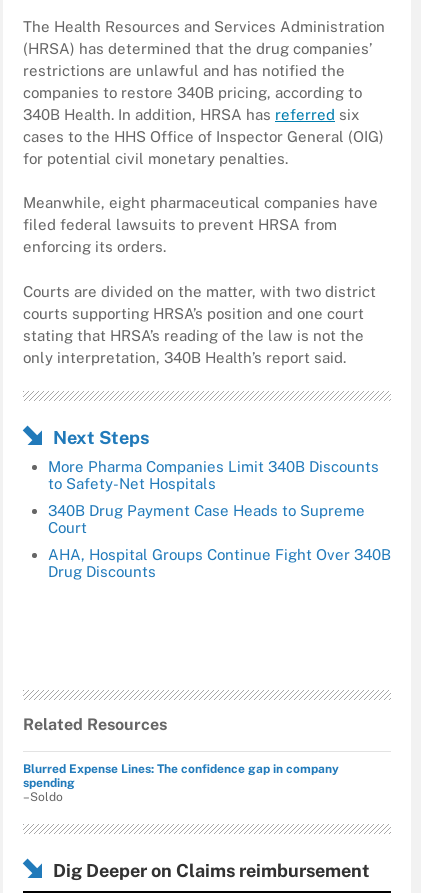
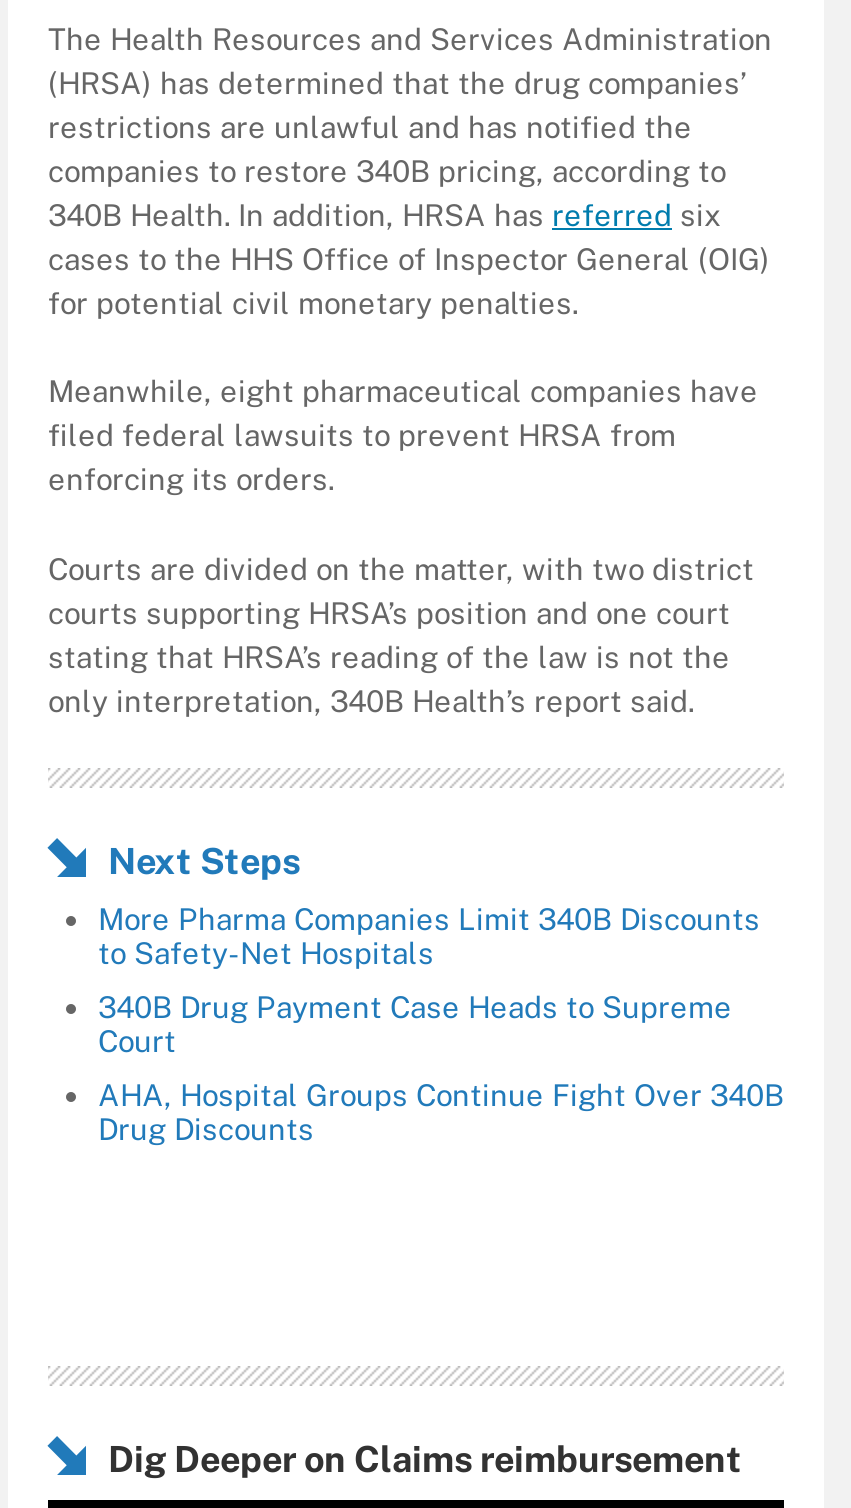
[23,715,339,804] Related Resources | Blurred Expense Lines: The confidence gap in company | spending | –Soldo -> none

